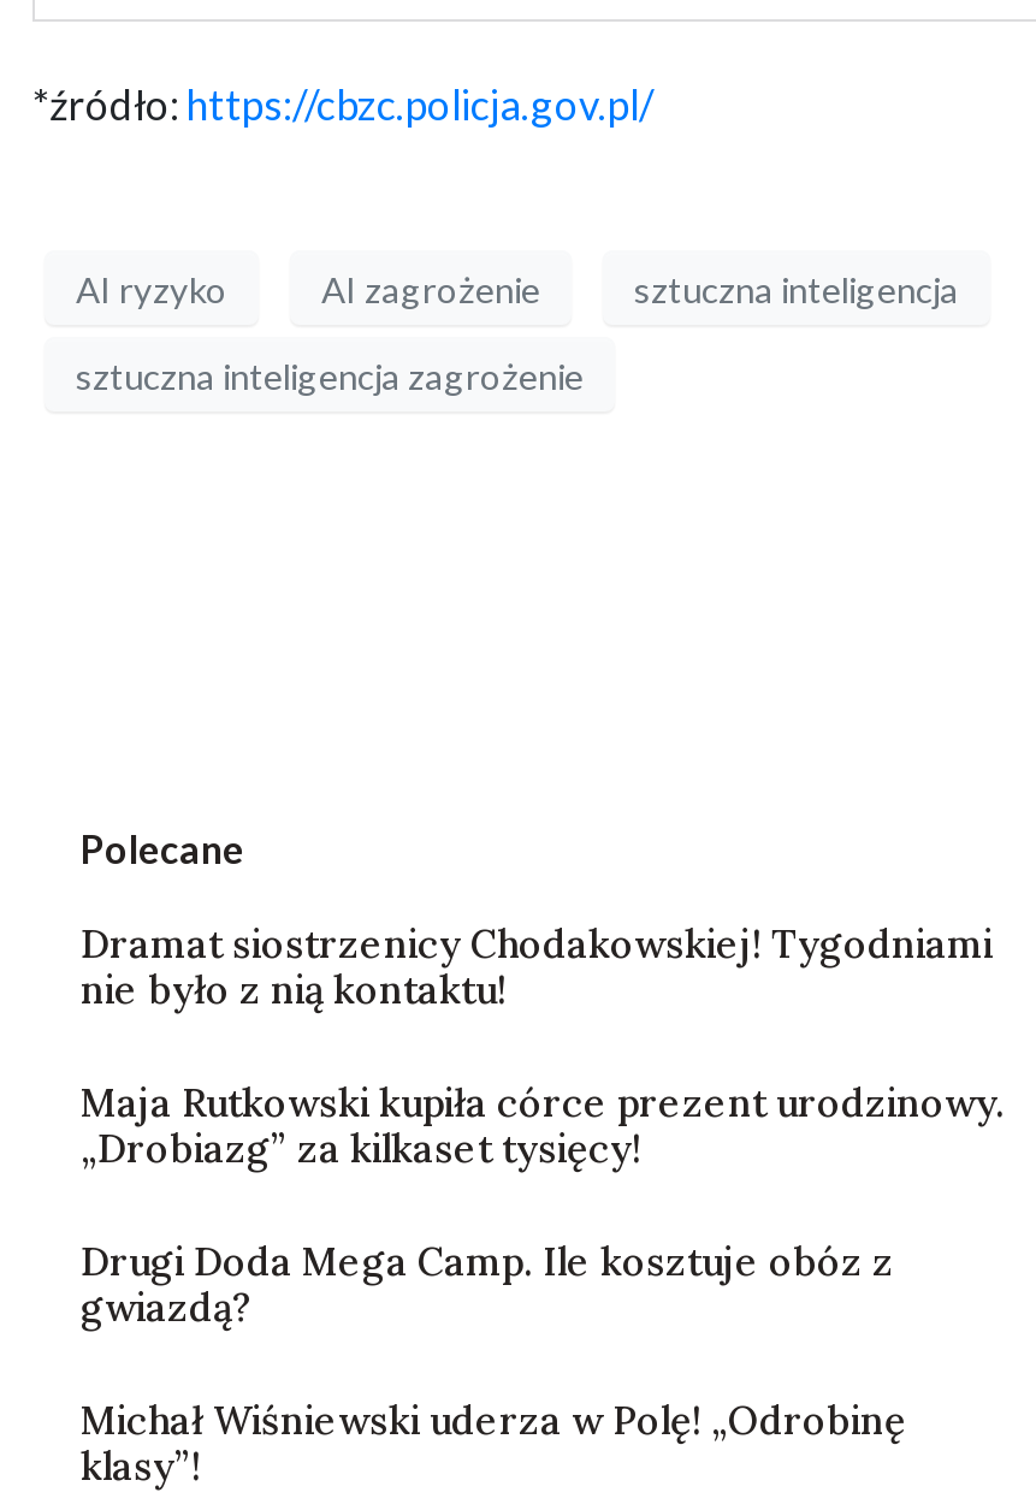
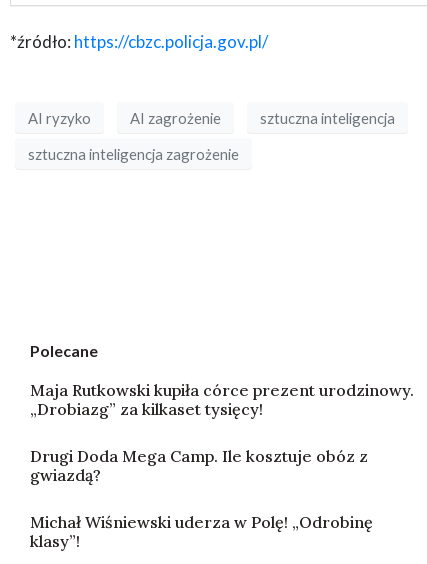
[81,919,993,1013] Dramat siostrzenicy Chodakowskiej! Tygodniami | nie było z nią kontaktu! -> none

